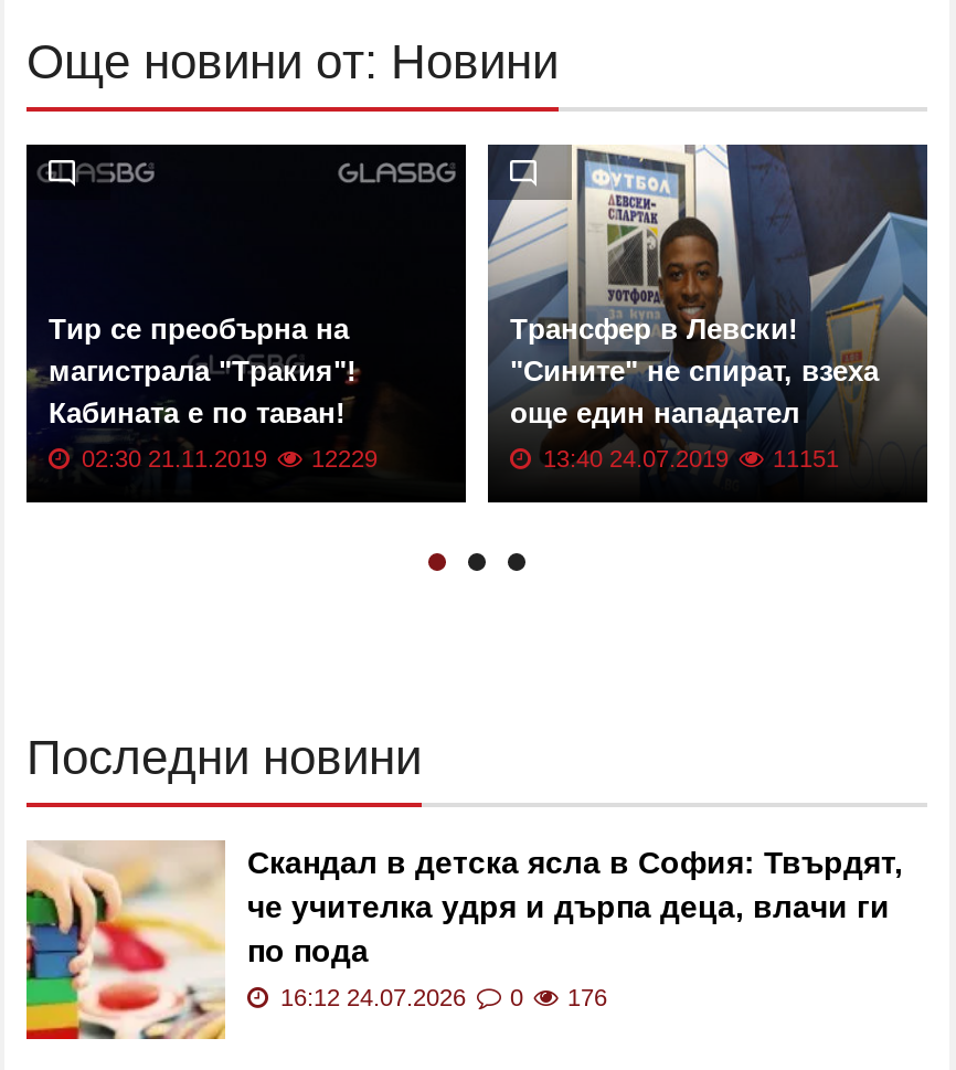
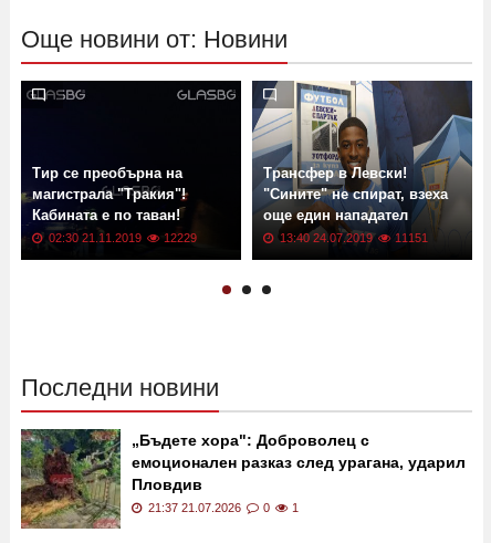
[24,840,903,1041] [image] | Скандал в детска ясла в София: Твърдят, | че учителка удря и дърпа деца, влачи ги | по пода | 16:12 24.07.2026 -> [20,428,466,530] [image] | „Бъдете хора": Доброволец с | емоционален разказ след урагана, ударил | Пловдив | 21:37 21.07.2026
[561,984,607,1011] 176 -> [289,501,299,514] 1

